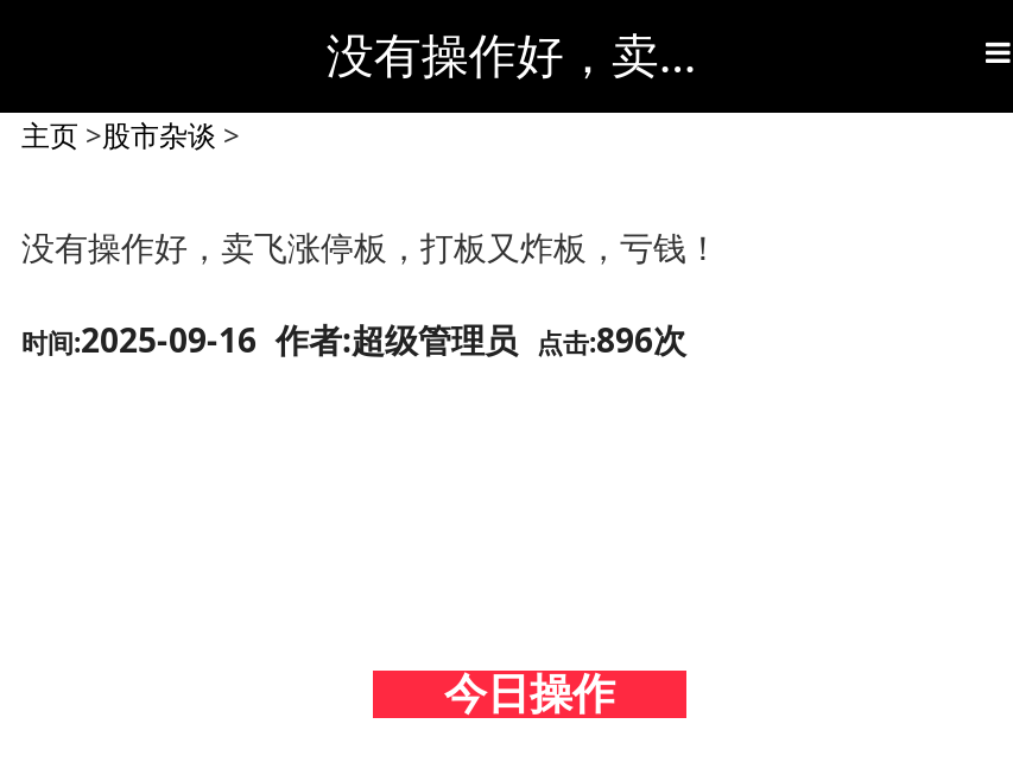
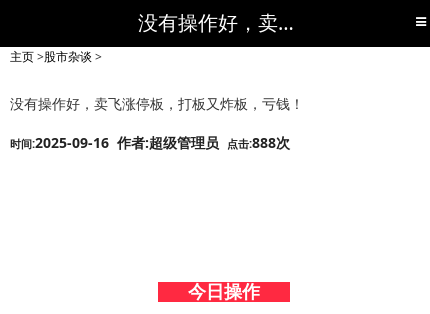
[21,317,686,362] 时间:2025-09-16 作者:超级管理员点击:896次 -> [10,133,290,152] 时间:2025-09-16 作者:超级管理员点击:888次

